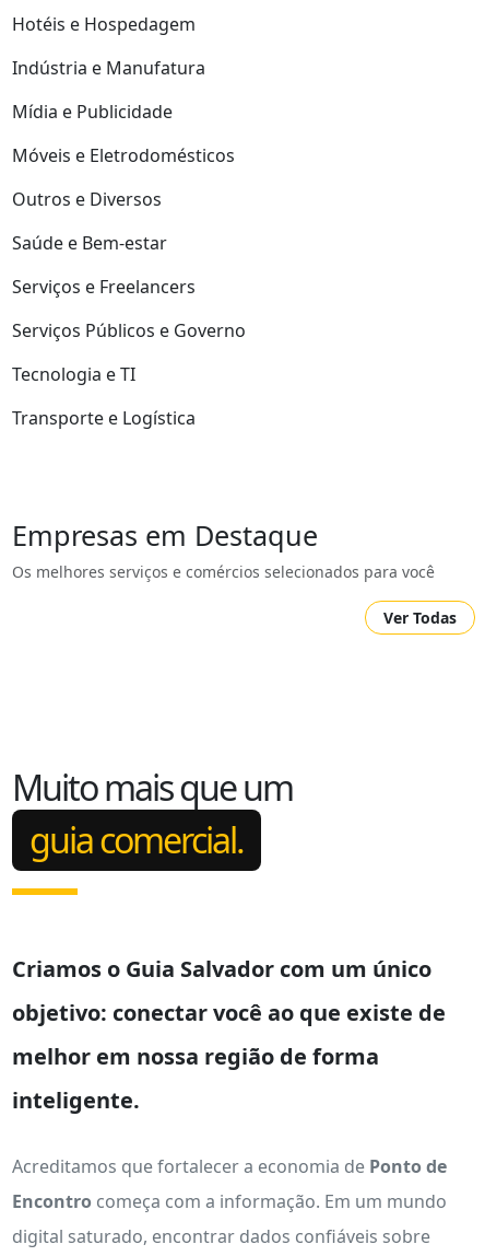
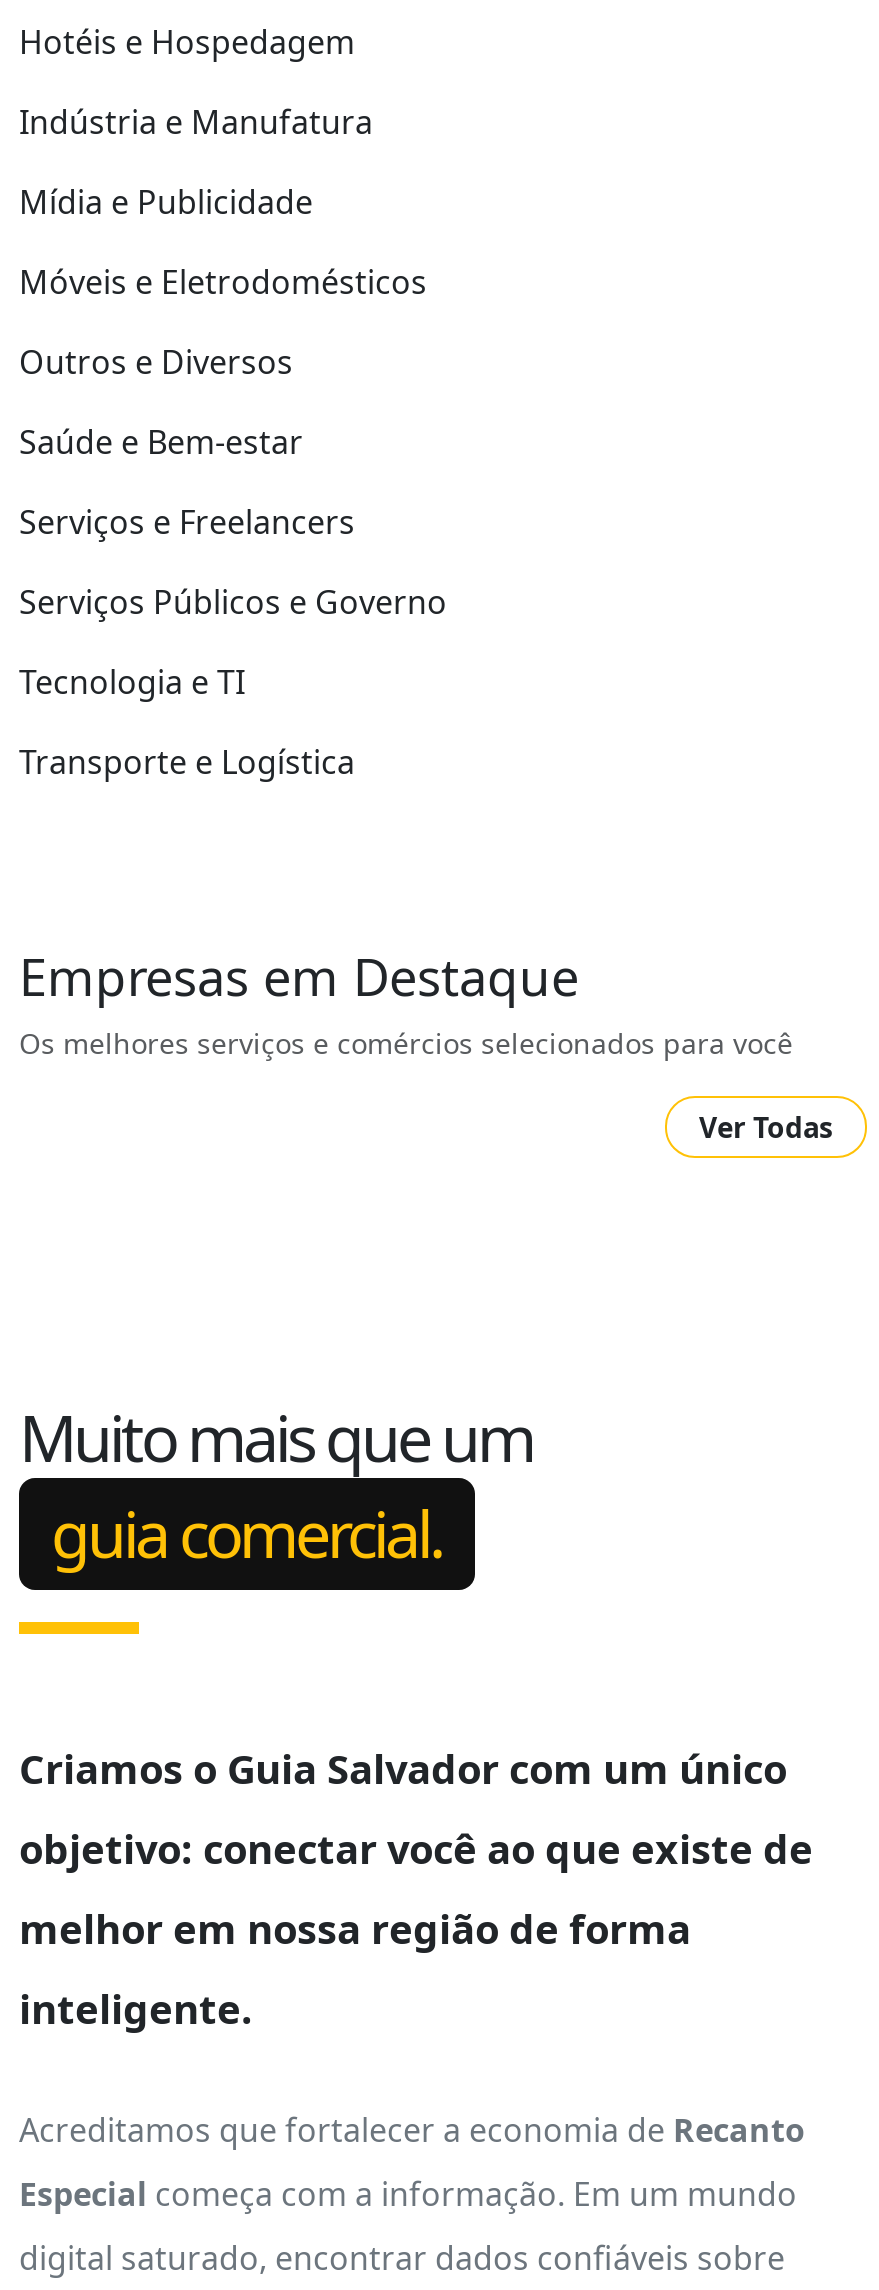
[12,1155,447,1179] Acreditamos que fortalecer a economia de Ponto de -> [19,2109,805,2153] Acreditamos que fortalecer a economia de Recanto
[12,1190,447,1214] Encontro começa com a informação. Em um mundo -> [19,2173,797,2217] Especial começa com a informação. Em um mundo

